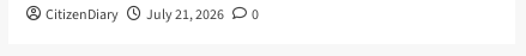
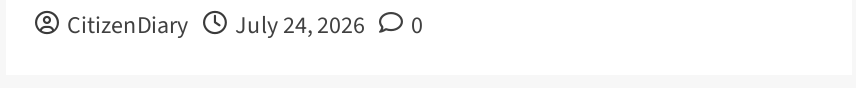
[45,5,258,25] CitizenDiary July 21, 2026 0 -> [67,9,423,43] CitizenDiary July 24, 2026 0

